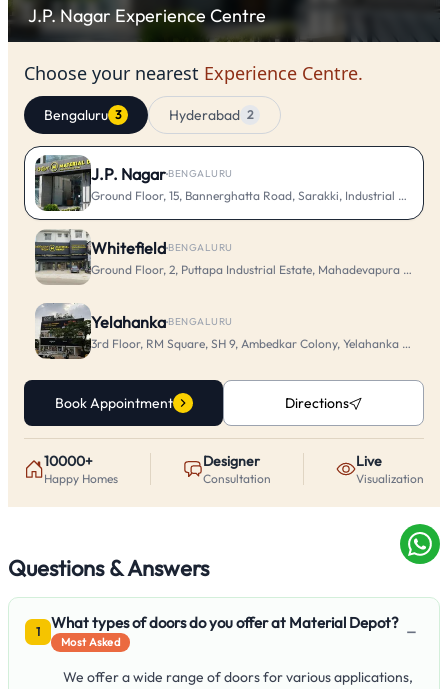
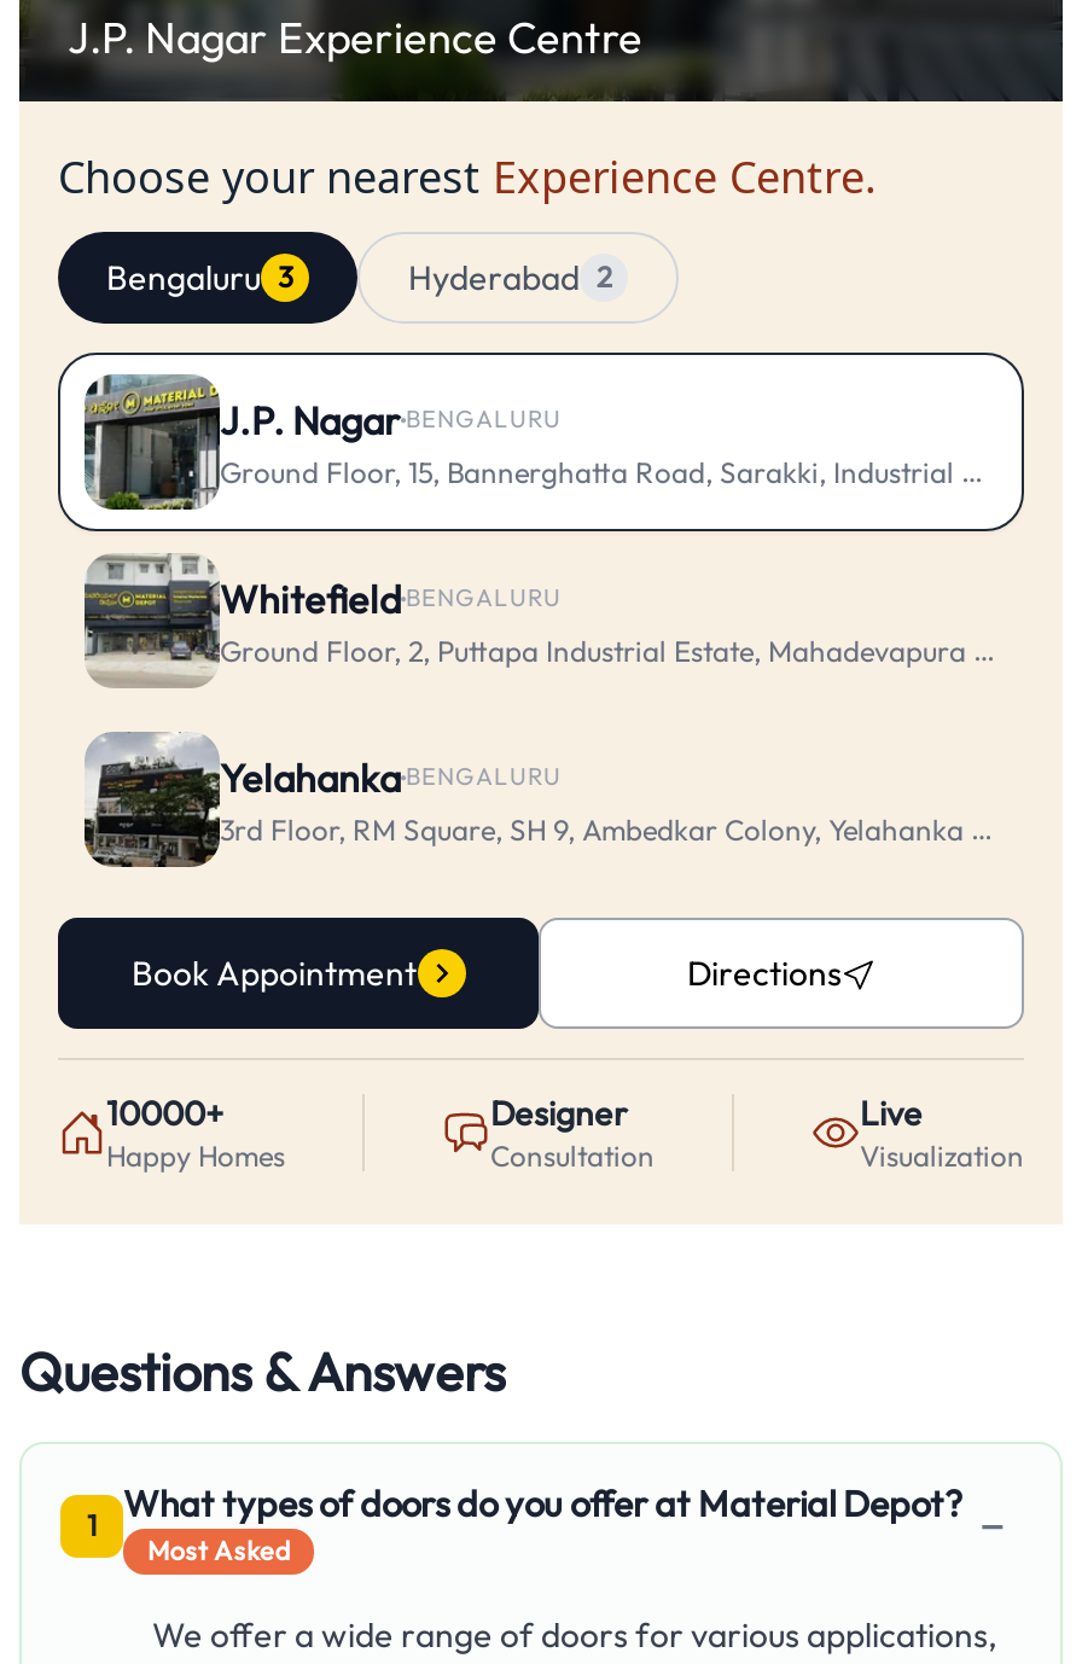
[399,523,441,565] [image] -> none

